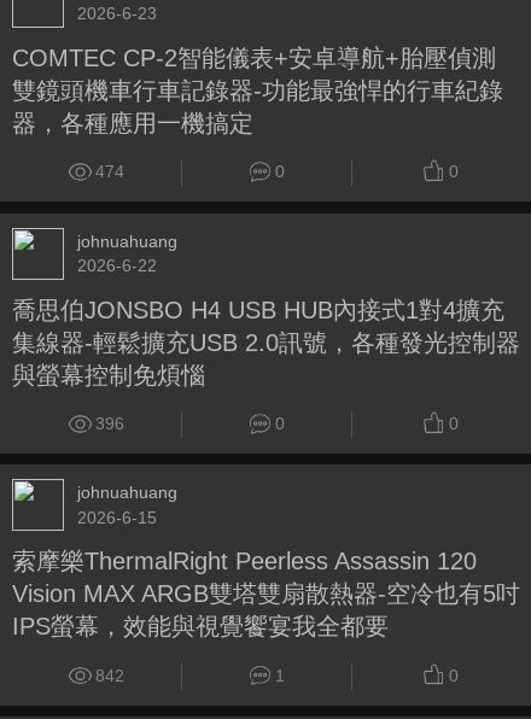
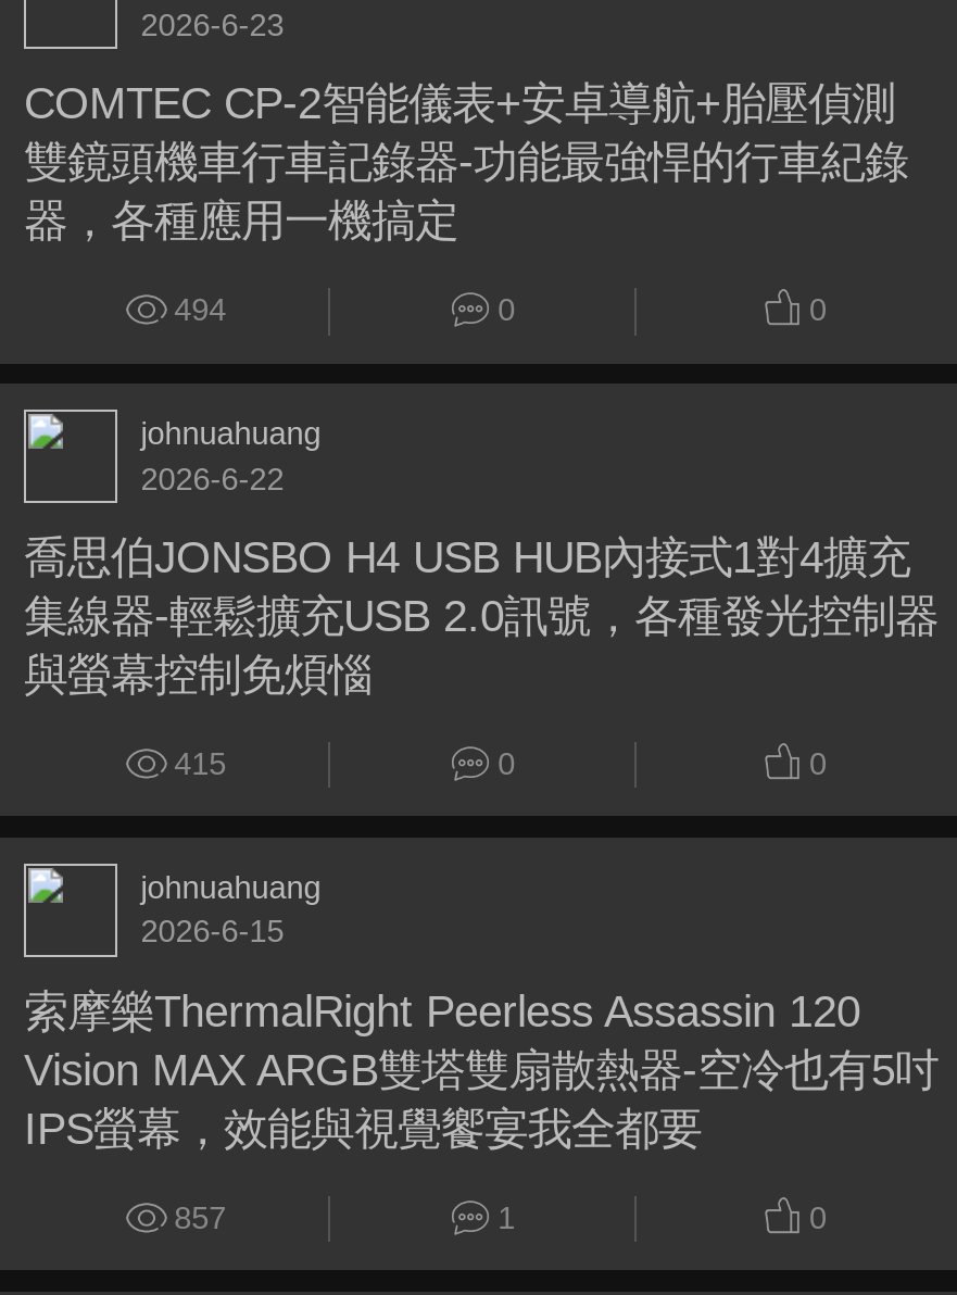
[96,162,125,182] 474 -> [174,292,226,327] 494
[96,414,125,433] 396 -> [174,746,226,780] 415
[96,666,125,685] 842 -> [174,1199,226,1234] 857

